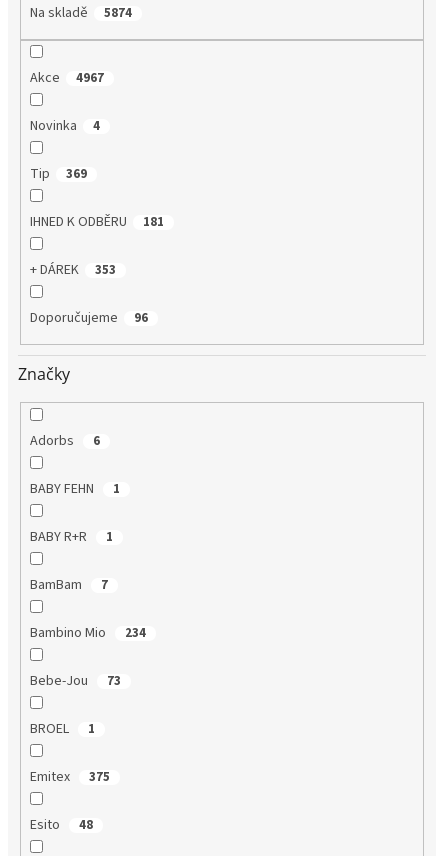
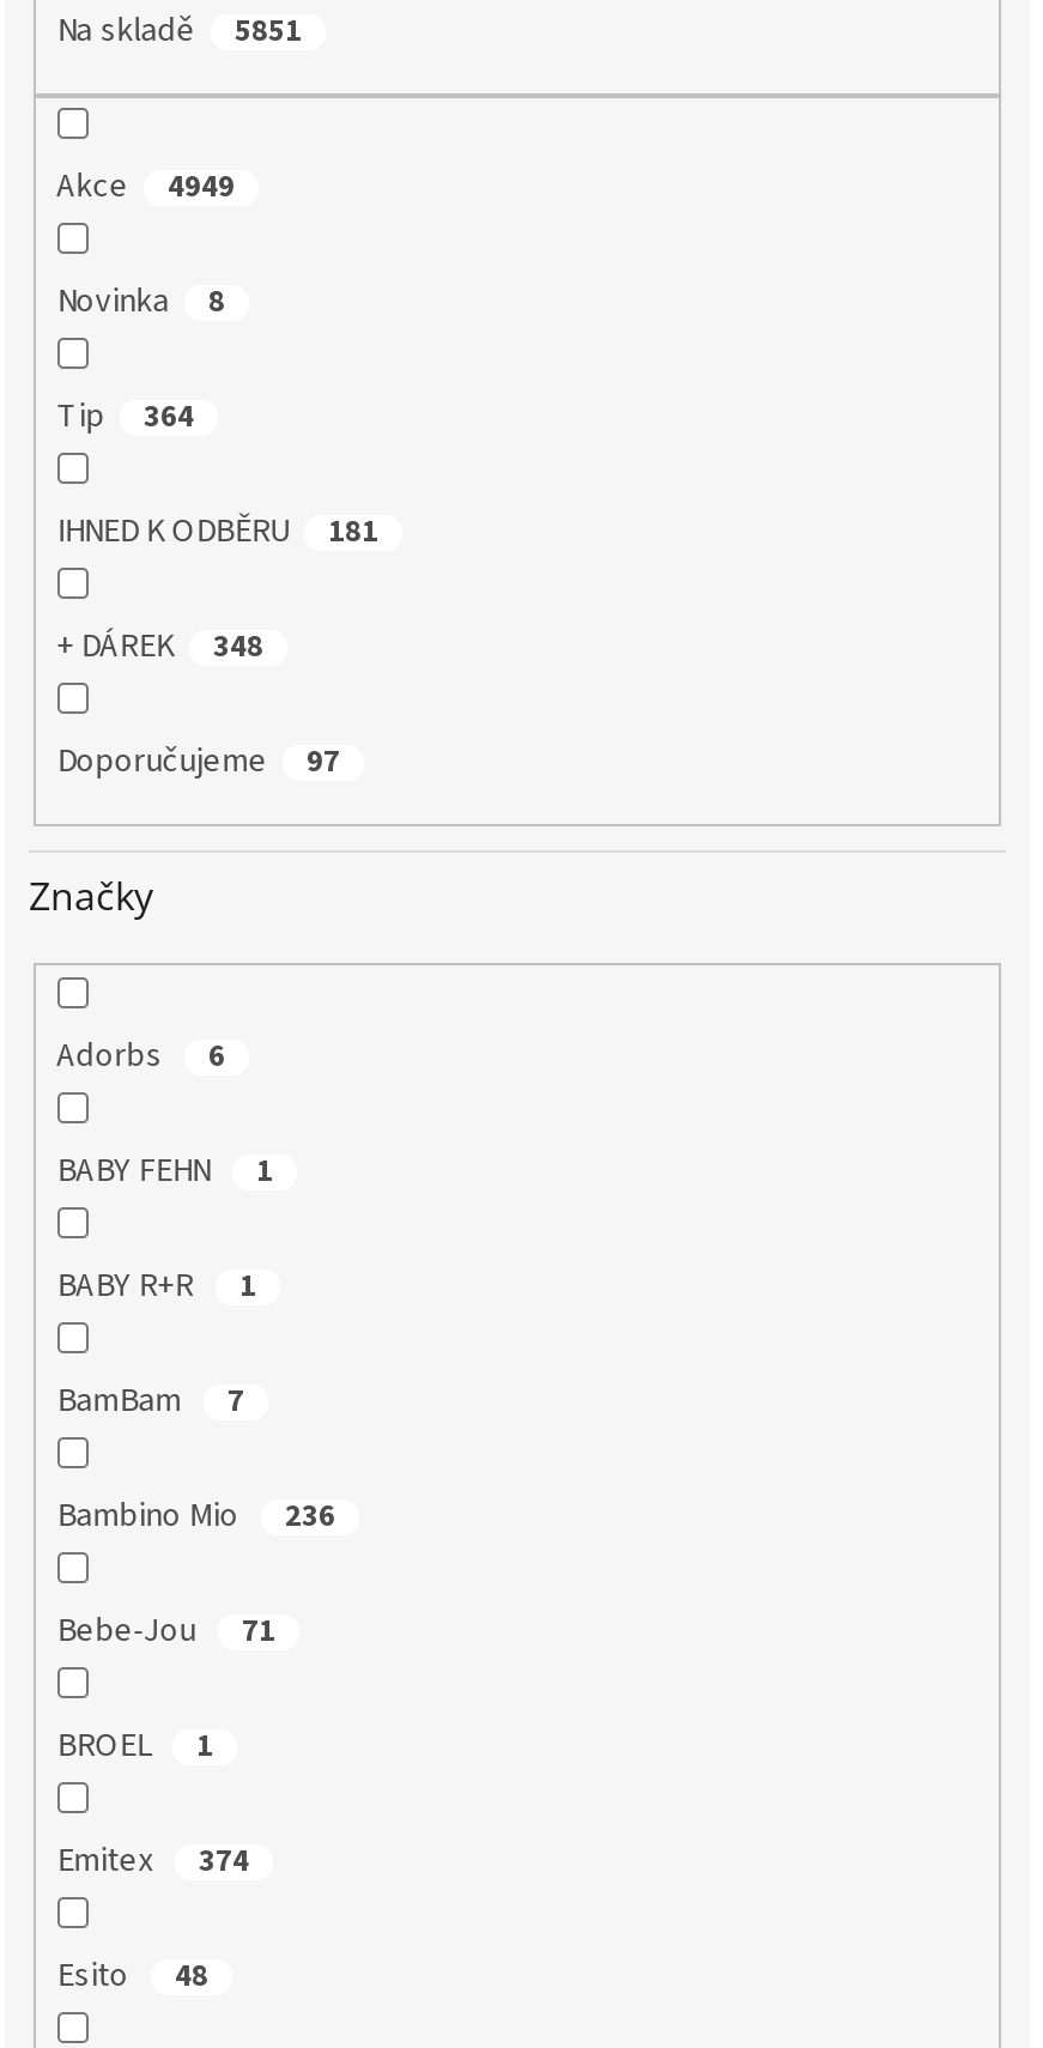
[30,3,132,23] Na skladě 5874 -> [57,7,302,55] Na skladě 5851
[30,68,104,88] Akce 4967 -> [57,164,234,212] Akce 4949
[30,116,100,136] Novinka 4 -> [57,279,225,327] Novinka 8
[30,164,87,184] Tip 369 -> [57,394,194,442] Tip 364
[30,260,116,280] + DÁREK 353 -> [57,624,263,672] + DÁREK 348
[30,308,148,328] Doporučujeme 96 -> [57,739,340,787] Doporučujeme 97
[30,623,146,643] Bambino Mio 234 -> [57,1492,335,1540] Bambino Mio 236
[30,671,121,691] Bebe-Jou 73 -> [57,1607,275,1655] Bebe-Jou 71
[30,767,110,787] Emitex 375 -> [57,1837,249,1885] Emitex 374

